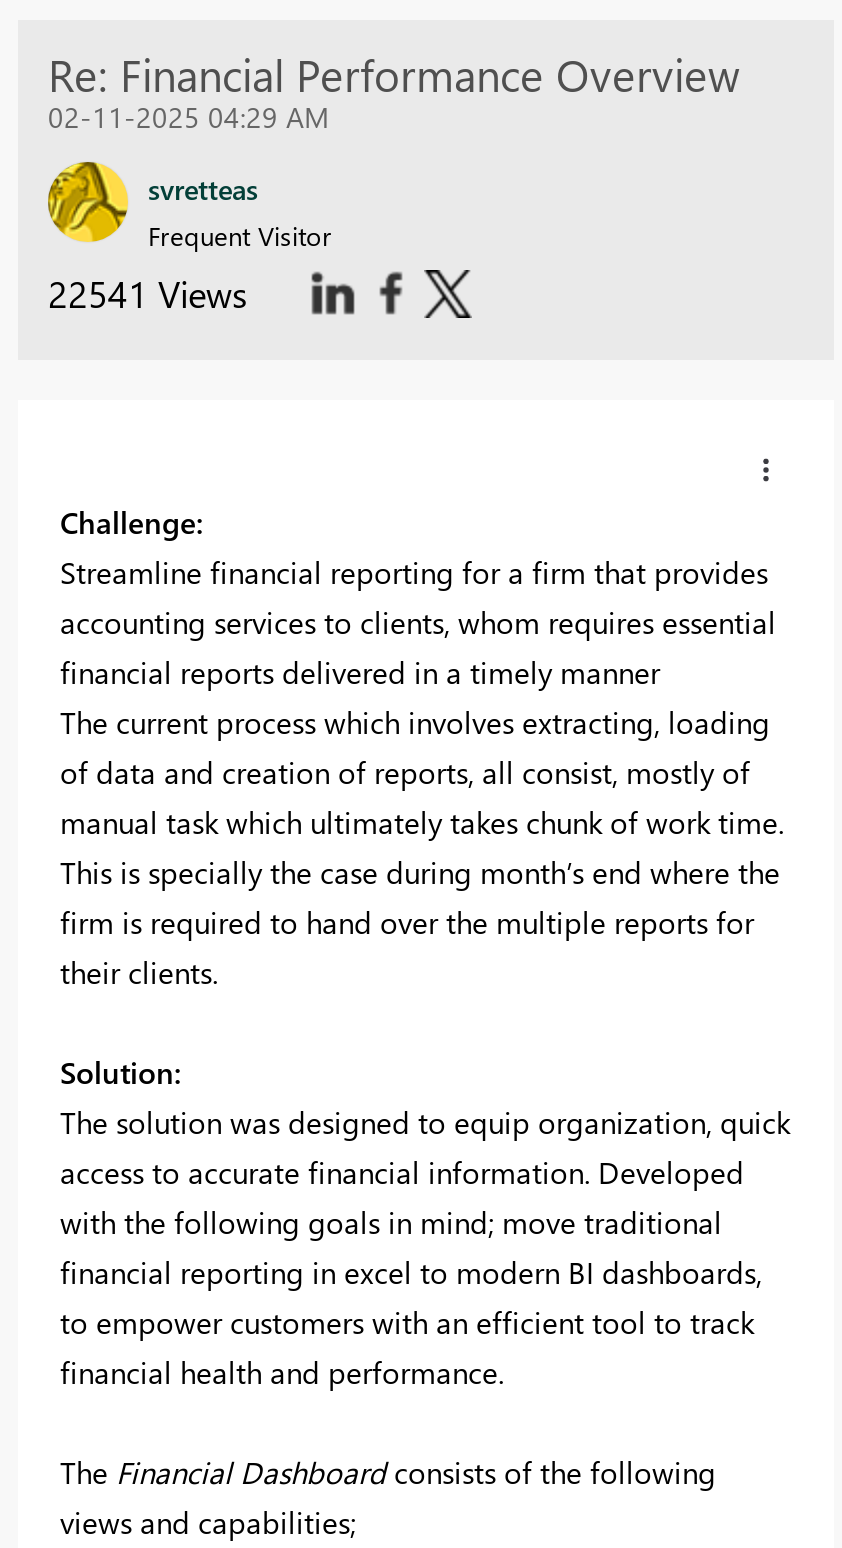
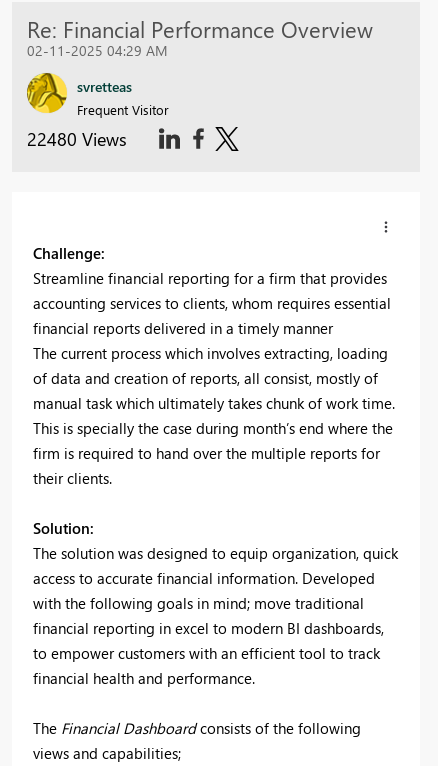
[48,270,248,318] 22541 Views -> [27,127,127,151] 22480 Views

